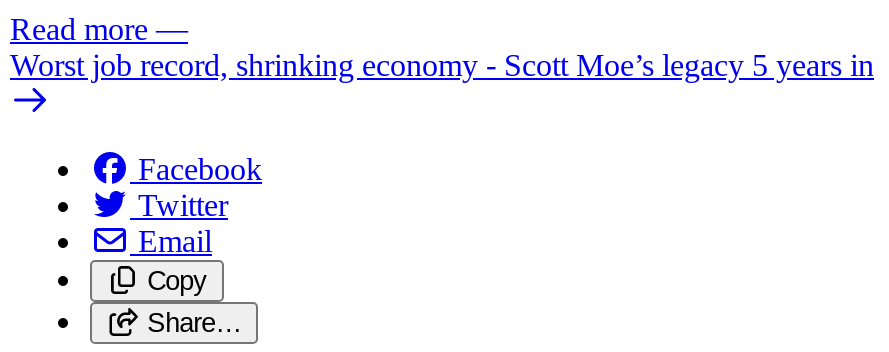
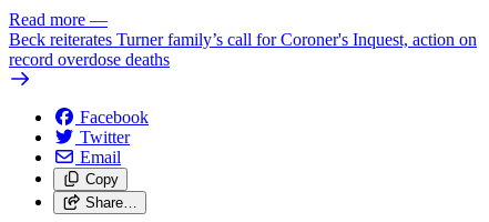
[10,48,874,82] Worst job record, shrinking economy - Scott Moe’s legacy 5 years in -> [9,30,477,69] Beck reiterates Turner family’s call for Coroner's Inquest, action on | record overdose deaths

